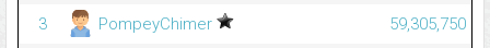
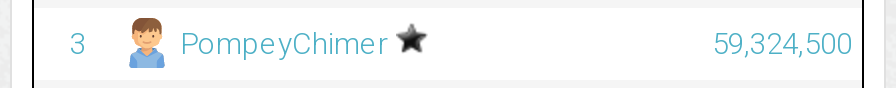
[389,14,466,34] 59,305,750 -> [712,26,852,62] 59,324,500

